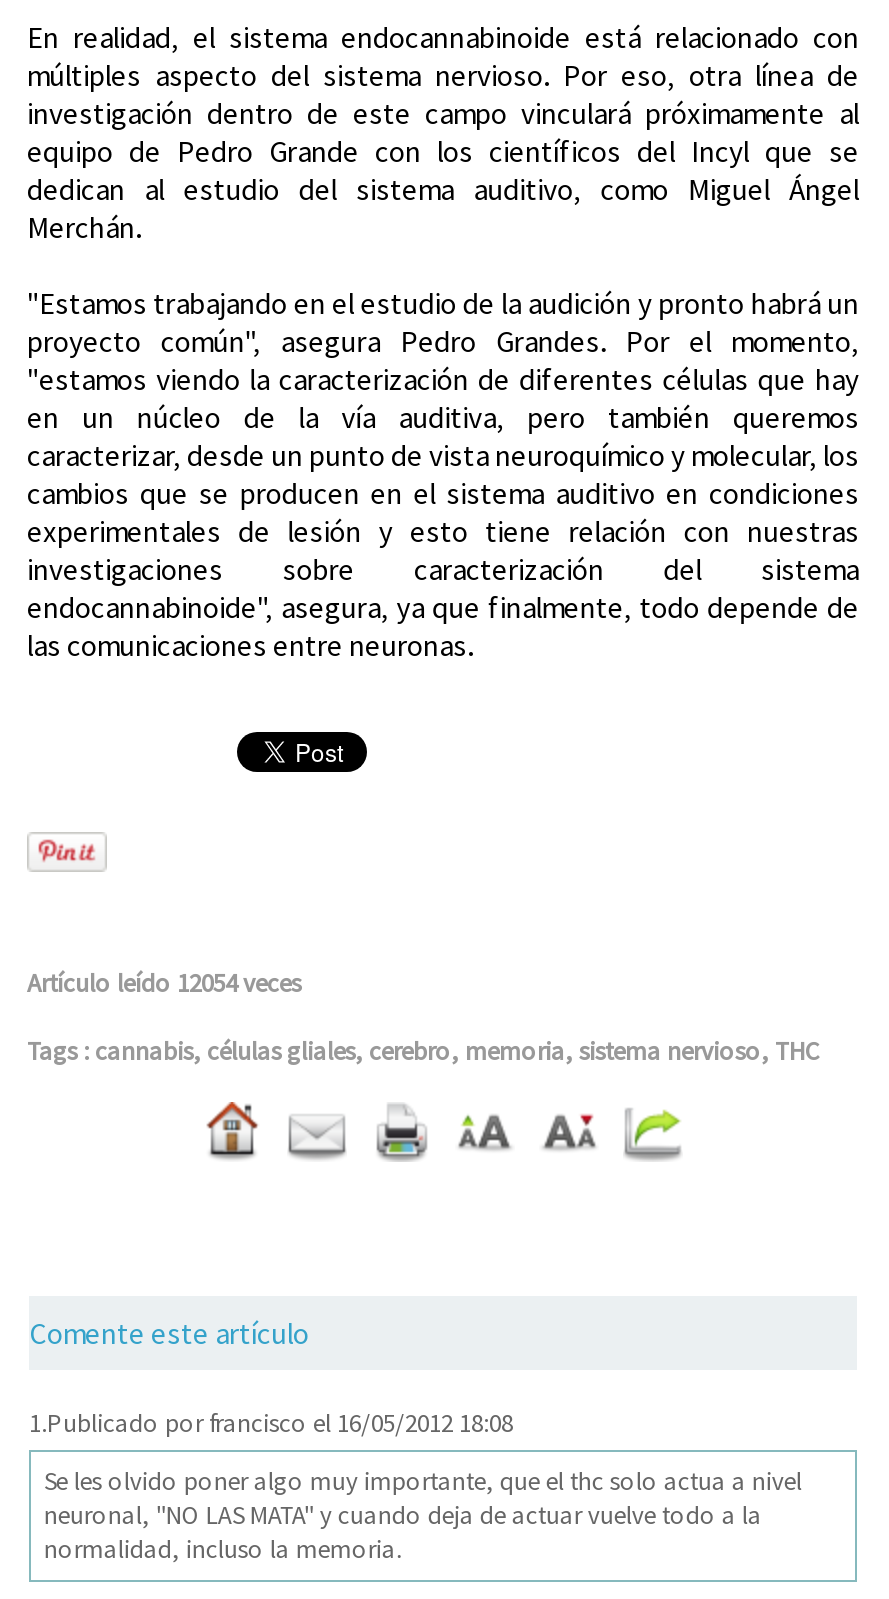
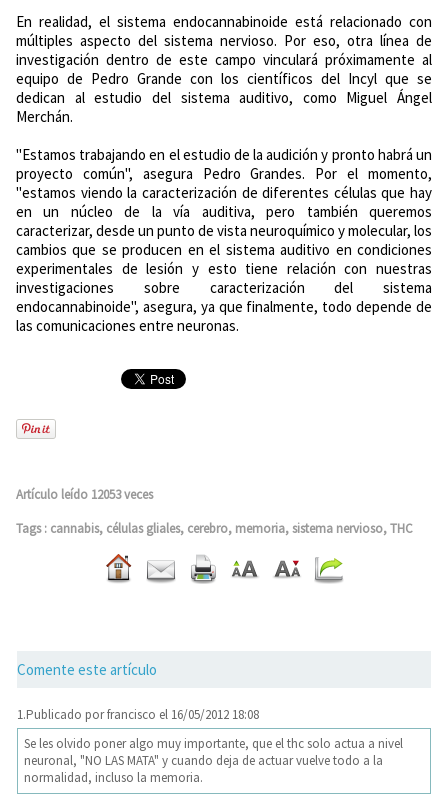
[27,966,301,1000] Artículo leído 12054 veces -> [16,486,153,503] Artículo leído 12053 veces

